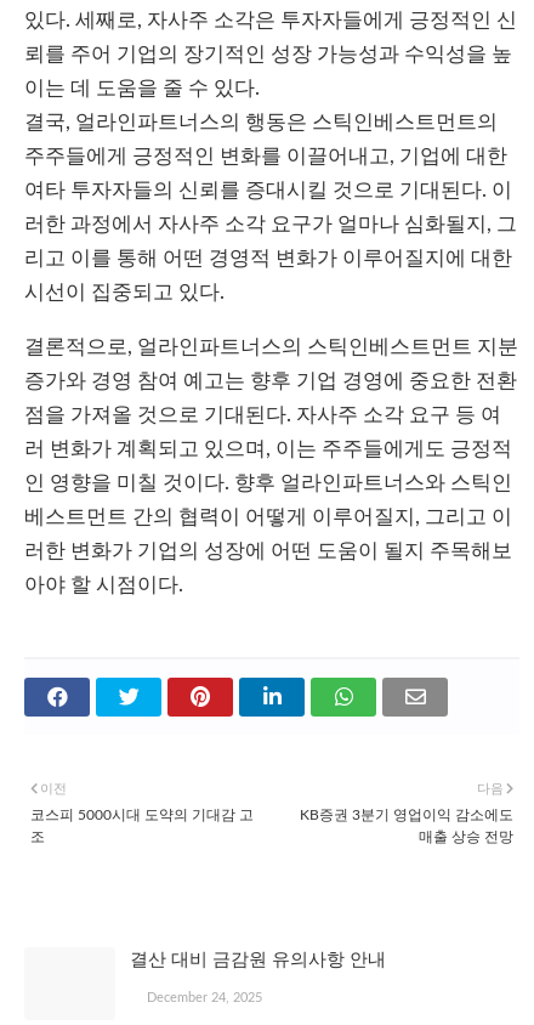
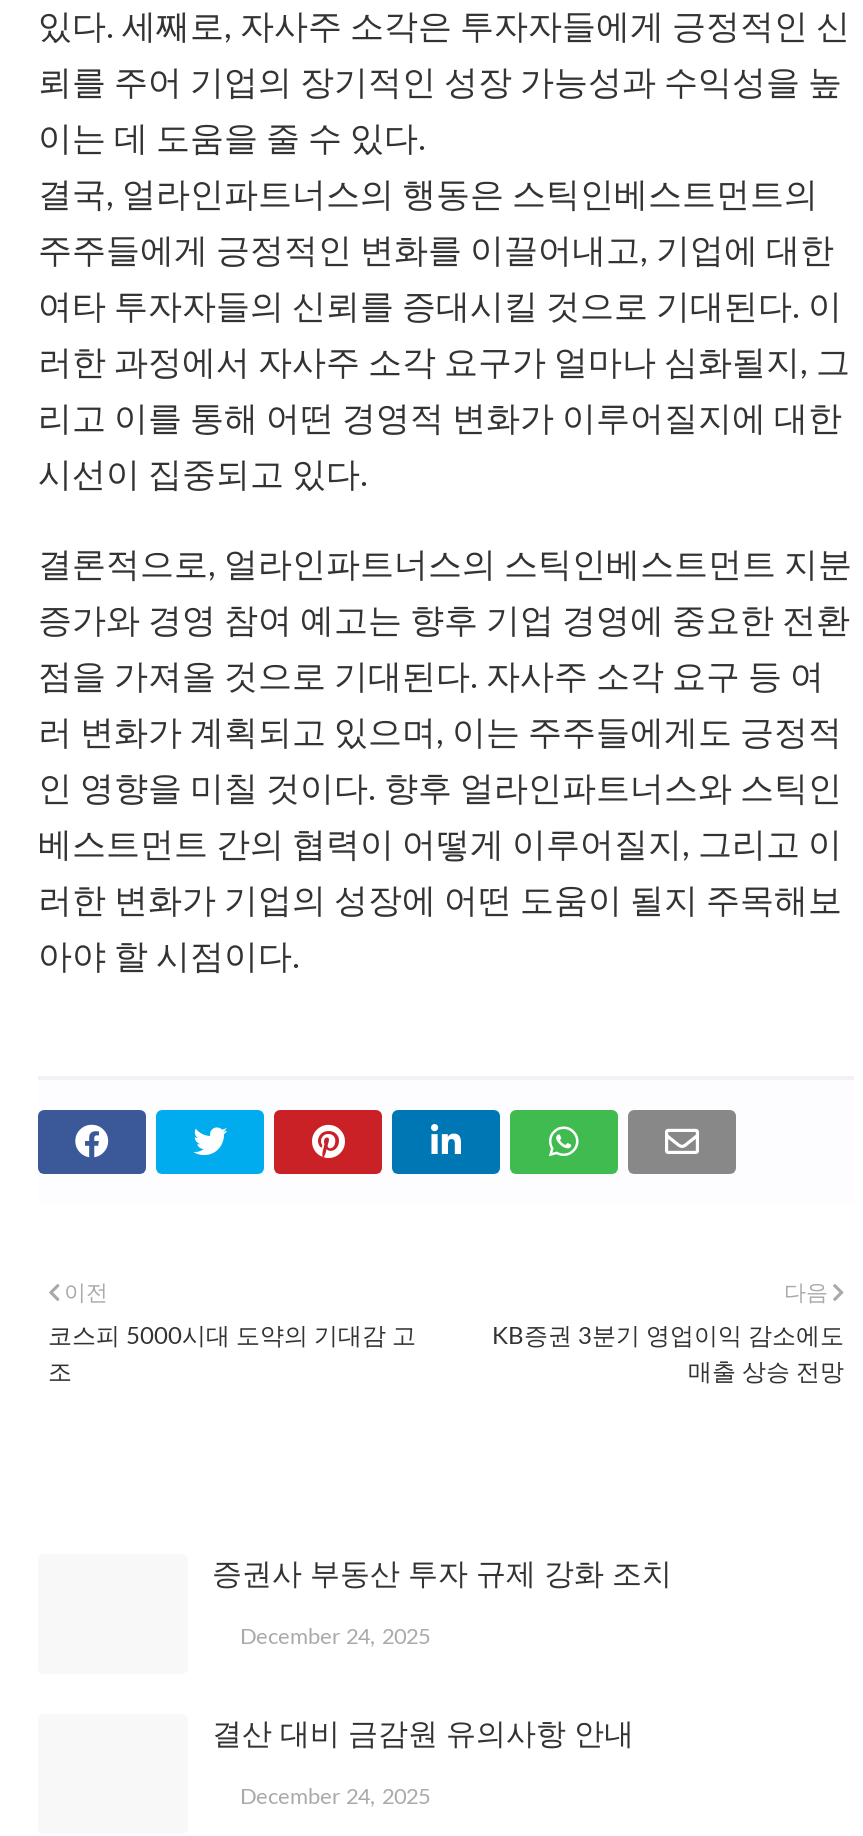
none -> [212,1560,672,1648] 증권사 부동산 투자 규제 강화 조치 | December 24, 2025

